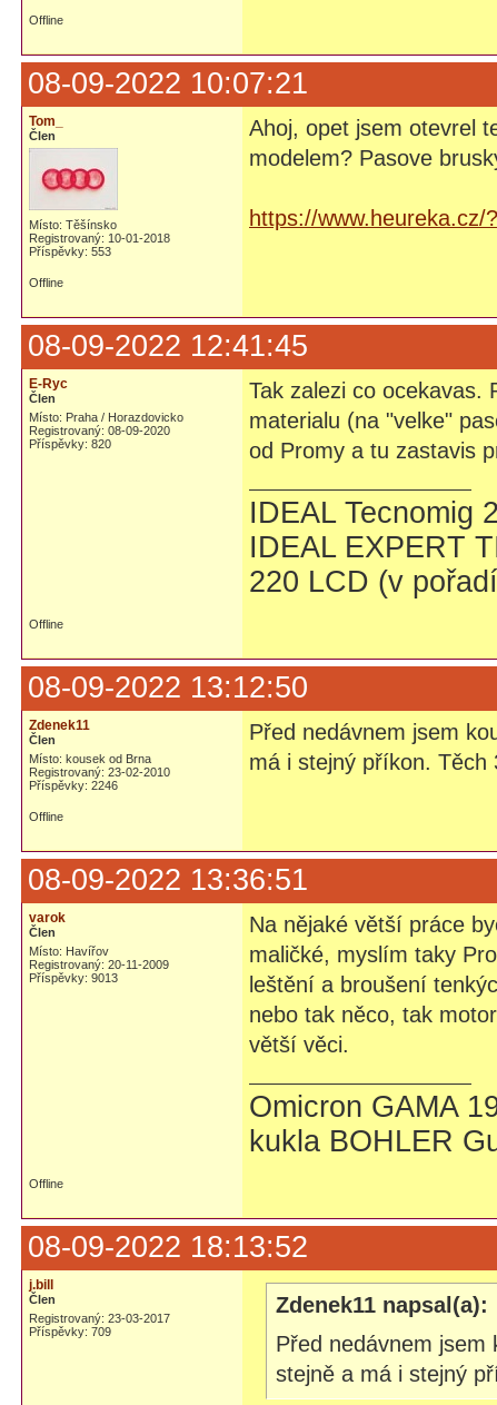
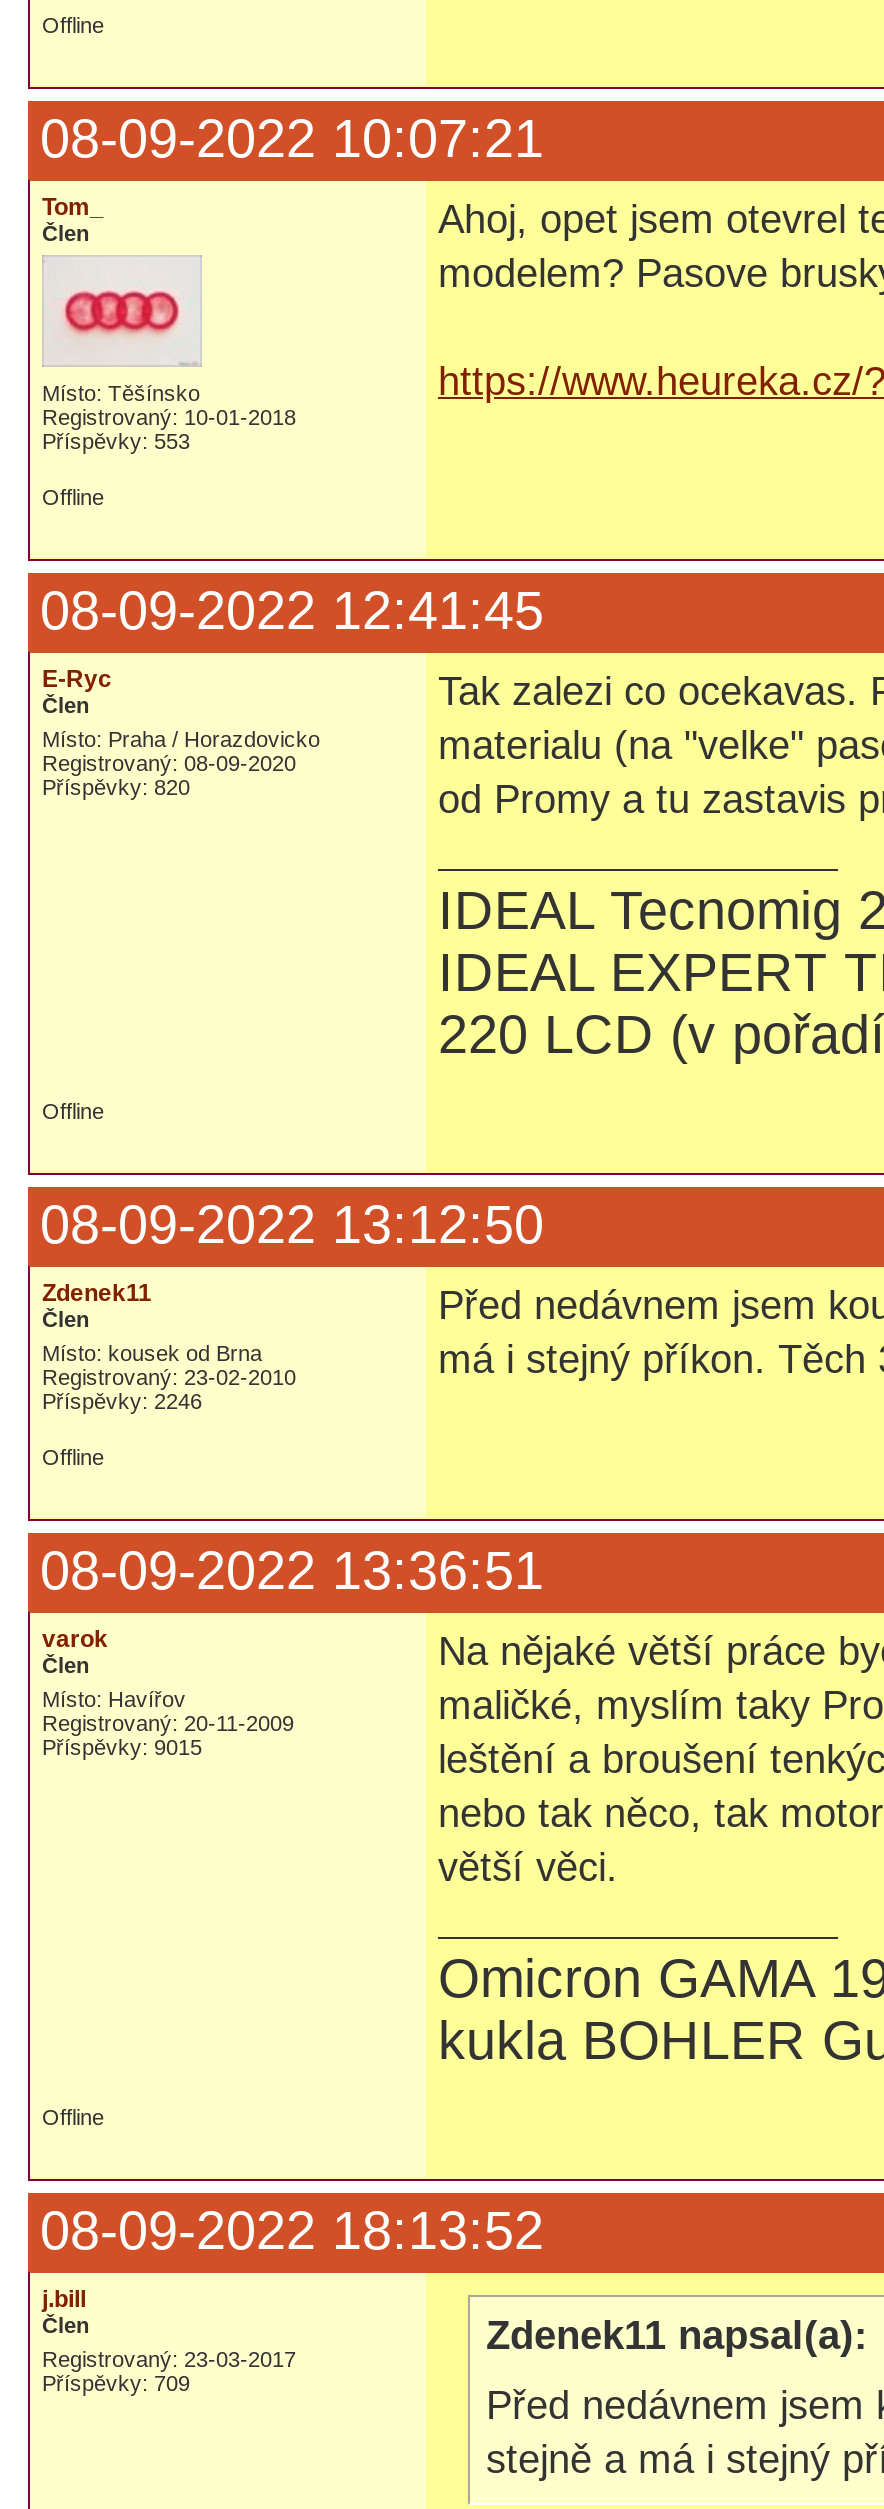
[29,971,118,985] Příspěvky: 9013 -> [42,1735,202,1759] Příspěvky: 9015

